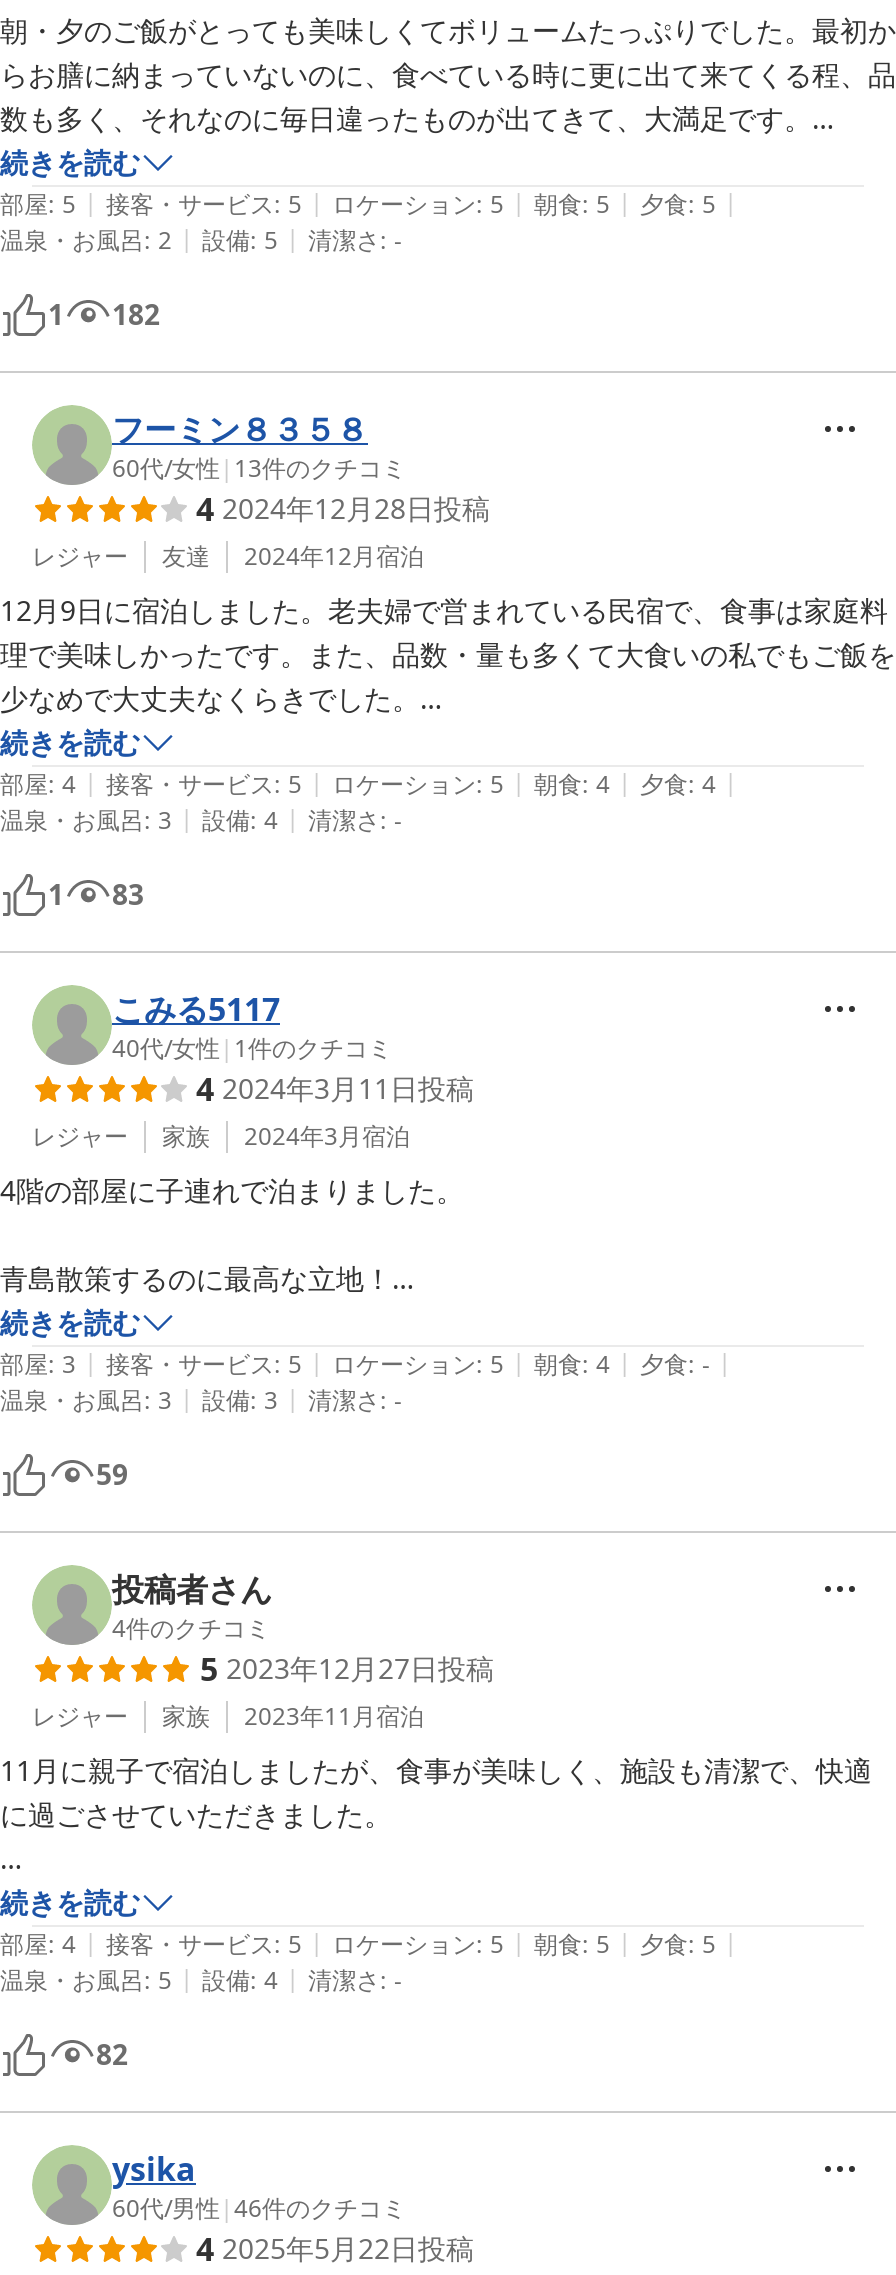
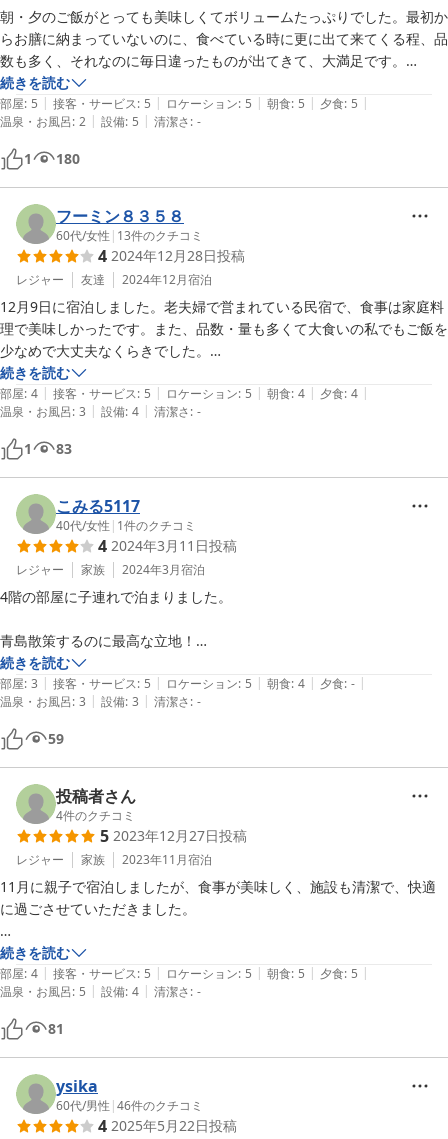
[48,295,160,333] 1 182 -> [24,149,80,168] 1 180
[96,2035,128,2073] 82 -> [48,1019,64,1038] 81

